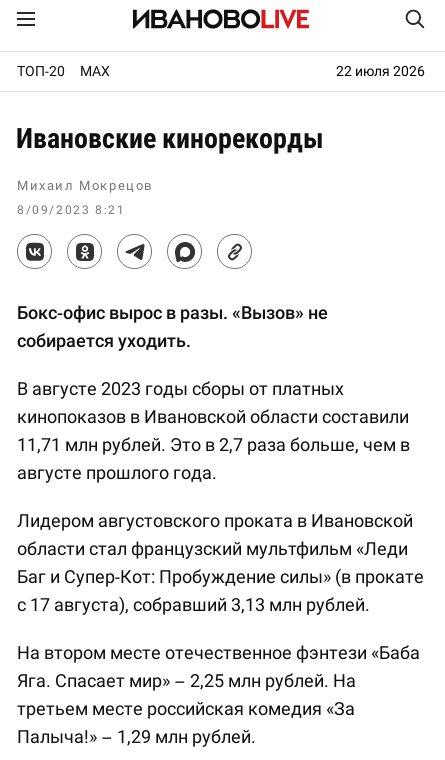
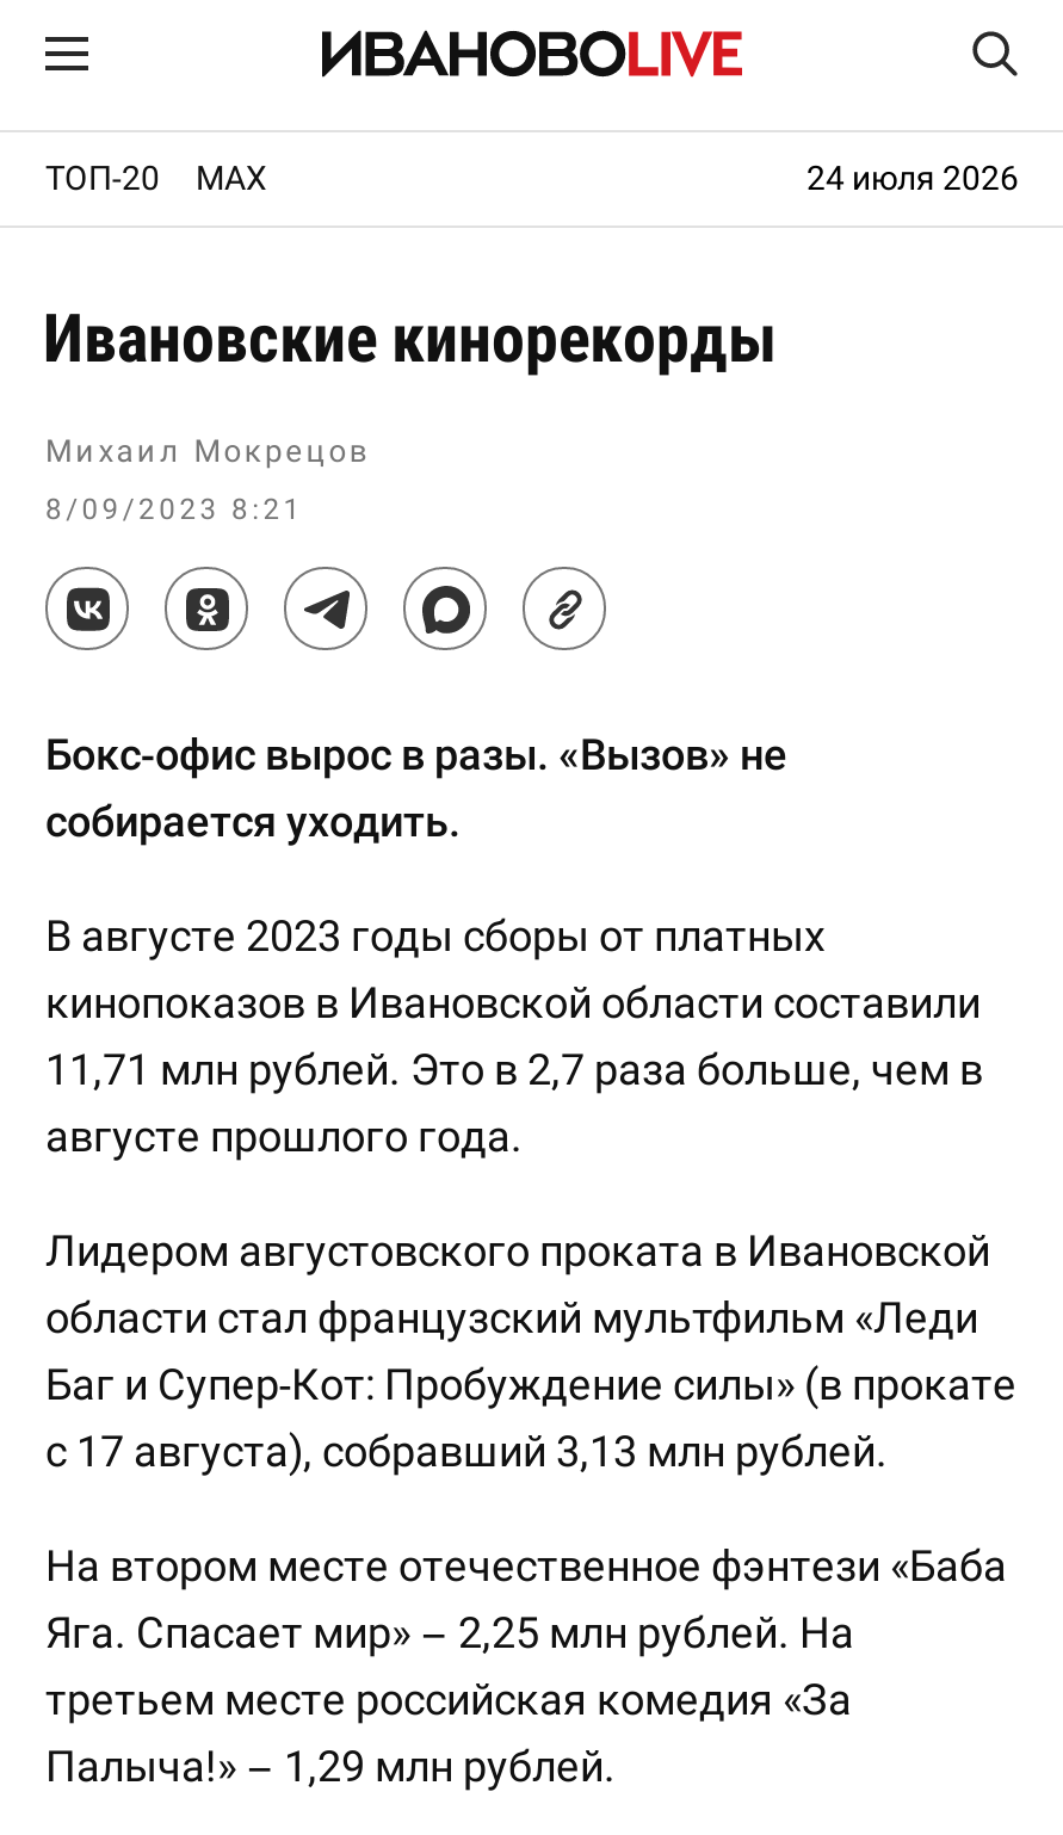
[336,63,425,79] 22 июля 2026 -> [806,159,1019,197] 24 июля 2026

